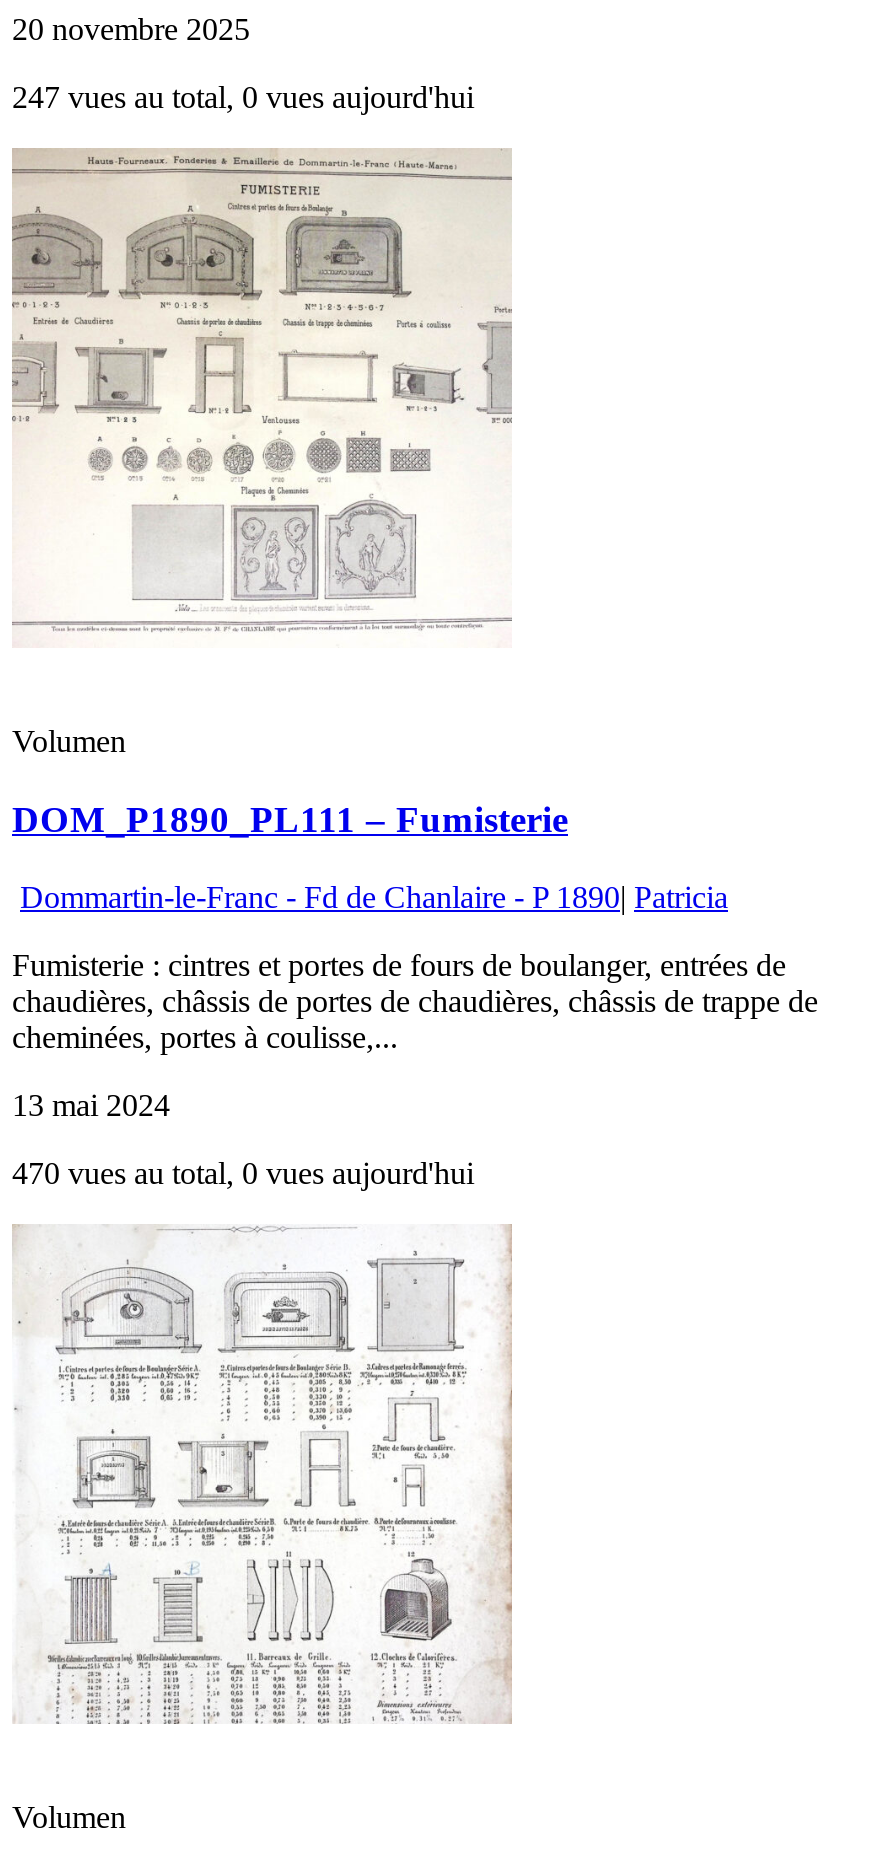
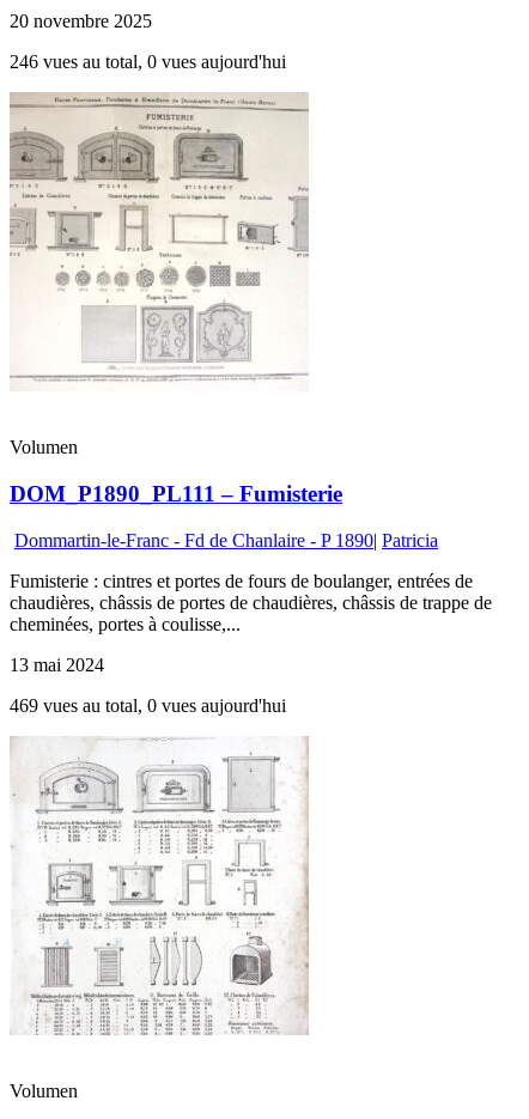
[12,80,474,114] 247 vues au total, 0 vues aujourd'hui -> [10,52,286,72] 246 vues au total, 0 vues aujourd'hui
[12,1155,474,1189] 470 vues au total, 0 vues aujourd'hui -> [10,695,286,715] 469 vues au total, 0 vues aujourd'hui

